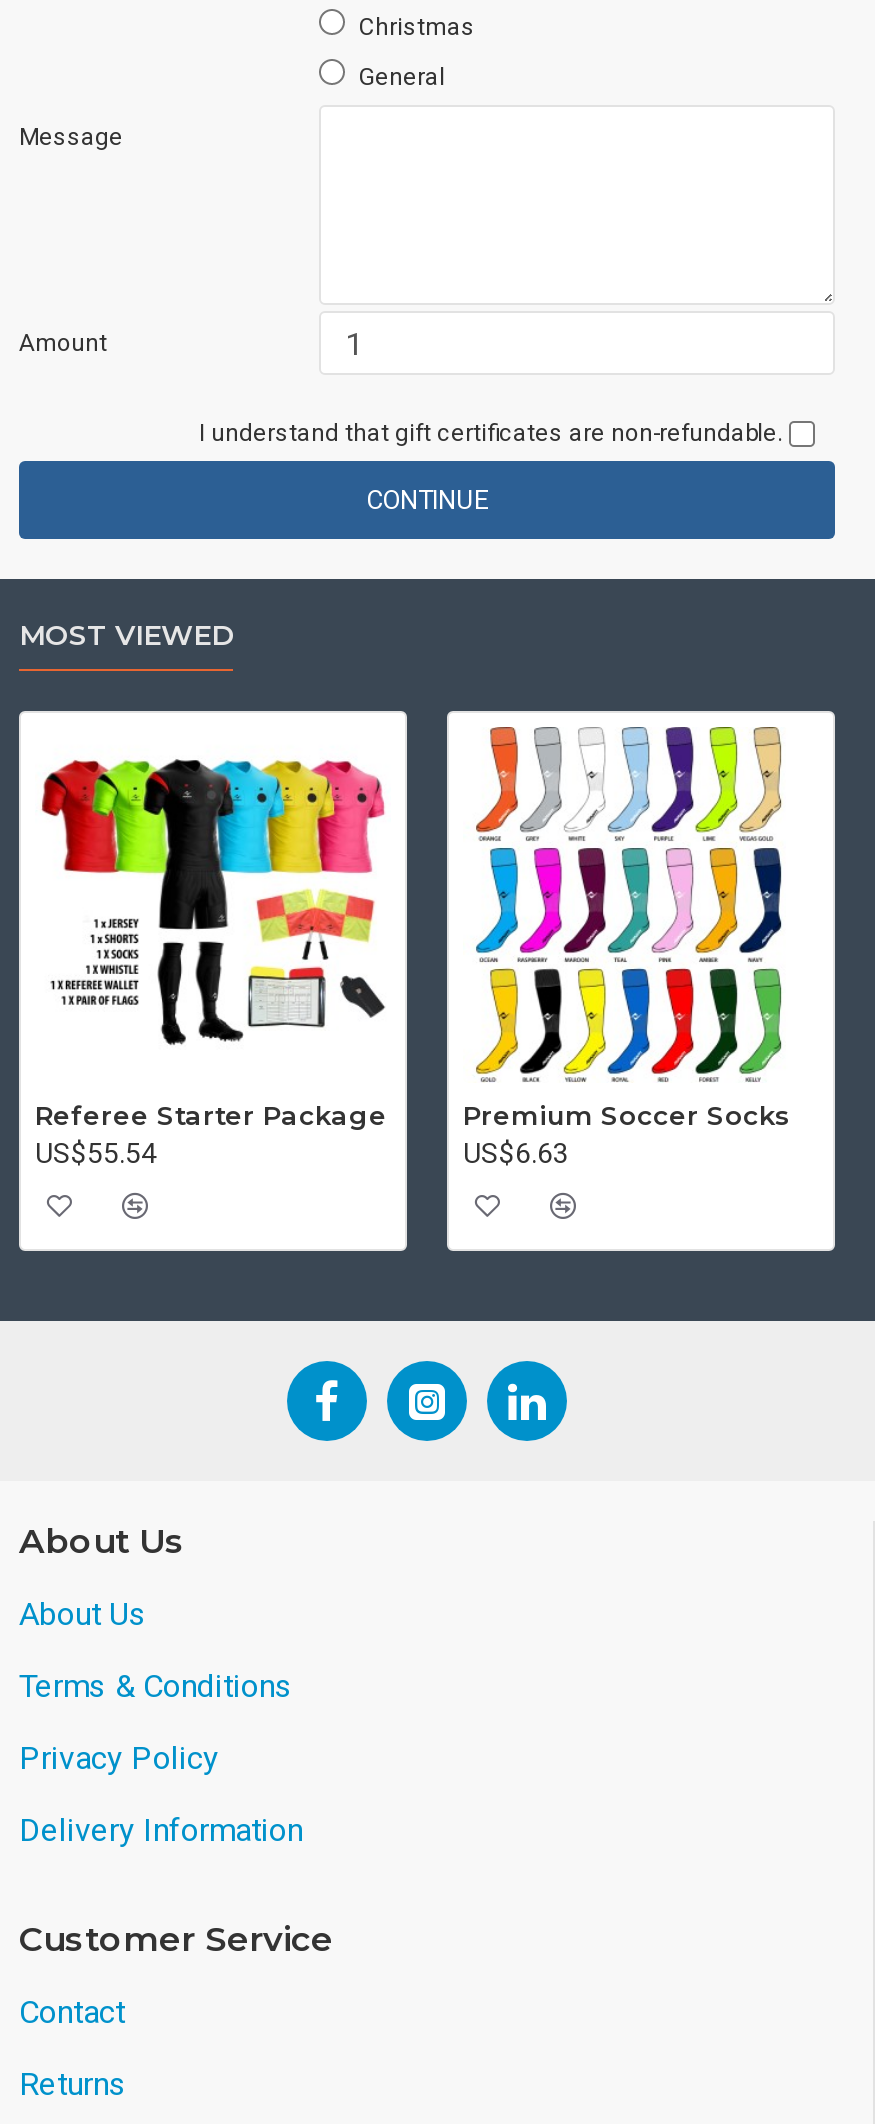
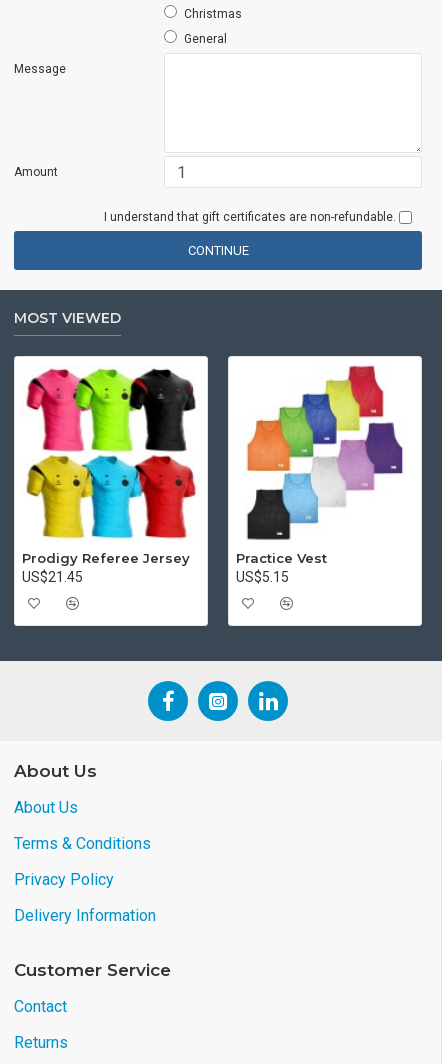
[463,725,797,1169] [image] | Premium Soccer Socks | US$6.63 -> [236,364,404,585] [image] | Practice Vest | US$5.15
[35,737,387,1169] [image] | Referee Starter Package | US$55.54 -> [22,368,196,585] [image] | Prodigy Referee Jersey | US$21.45

